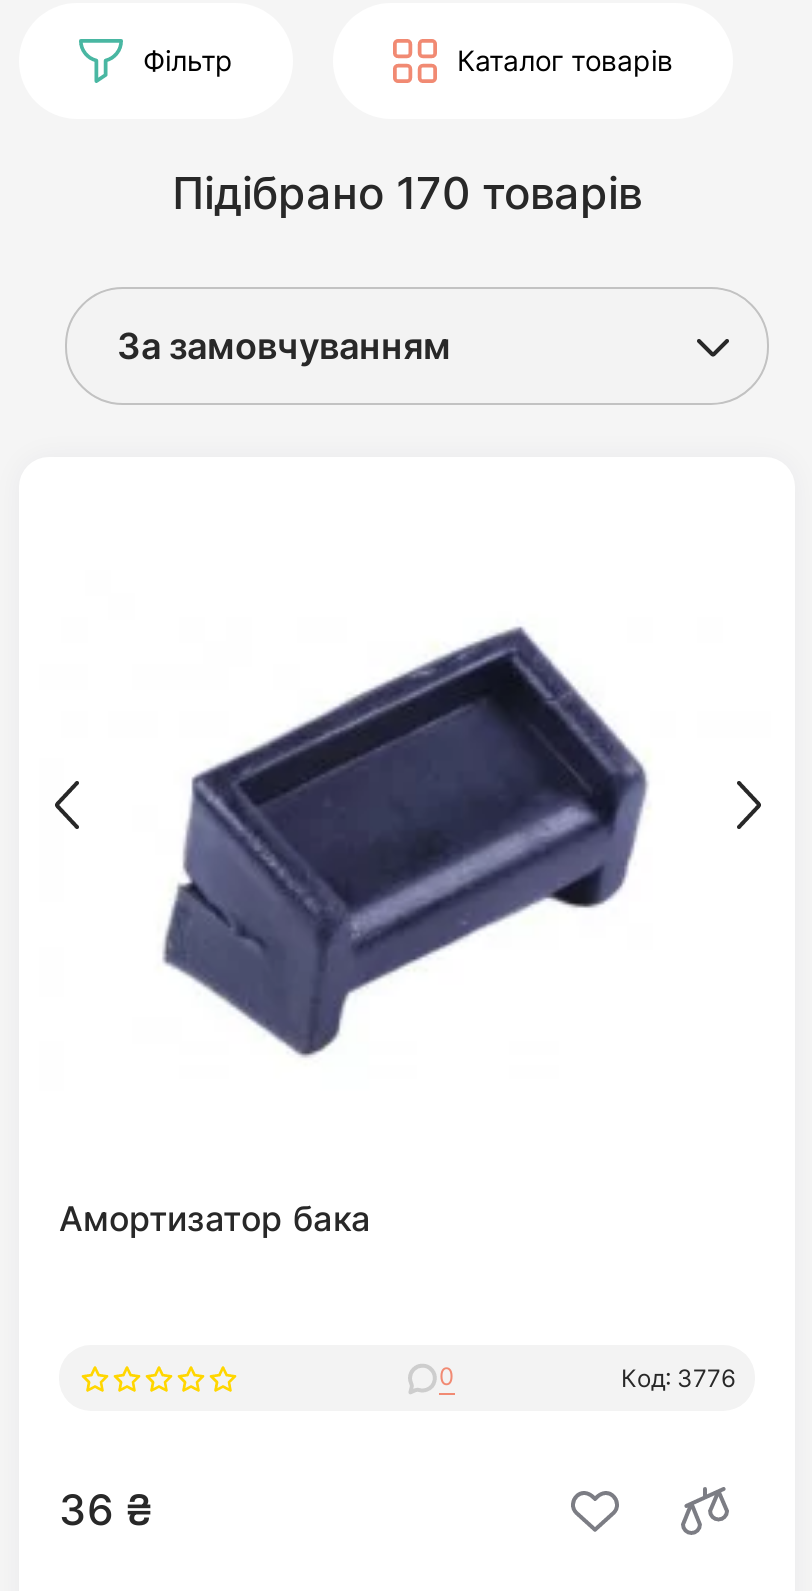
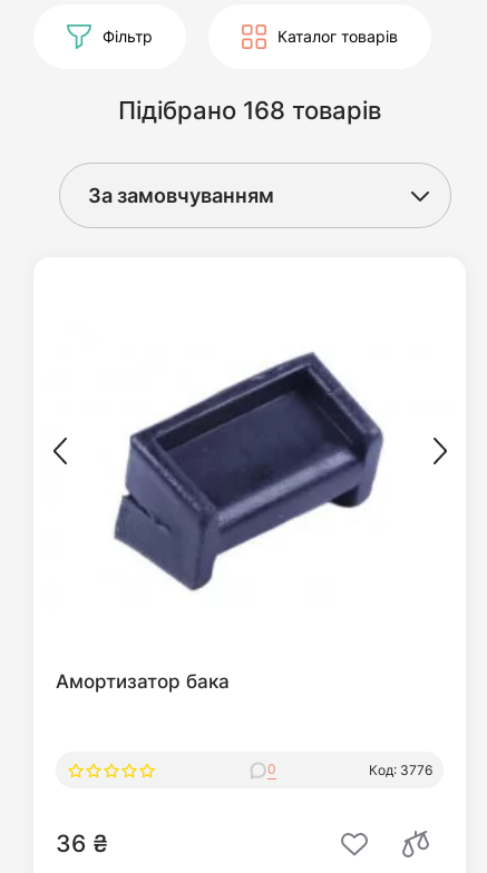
[172,167,642,219] Підібрано 170 товарів -> [118,96,381,125] Підібрано 168 товарів

